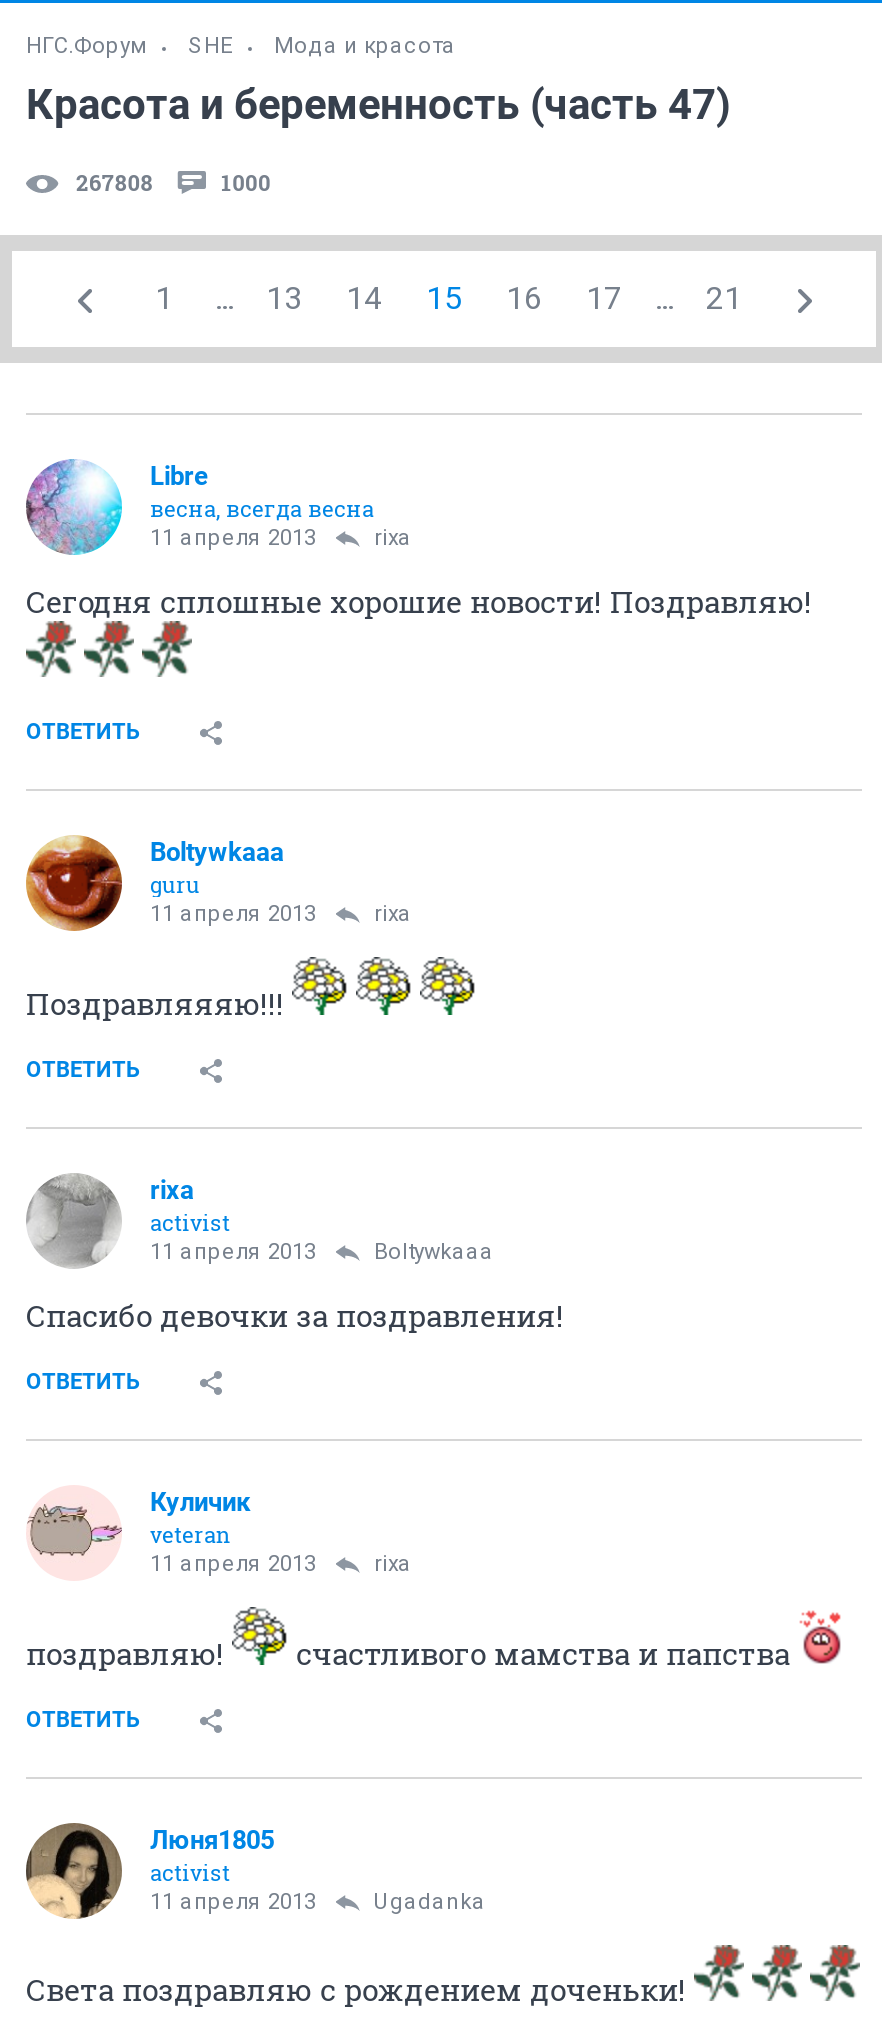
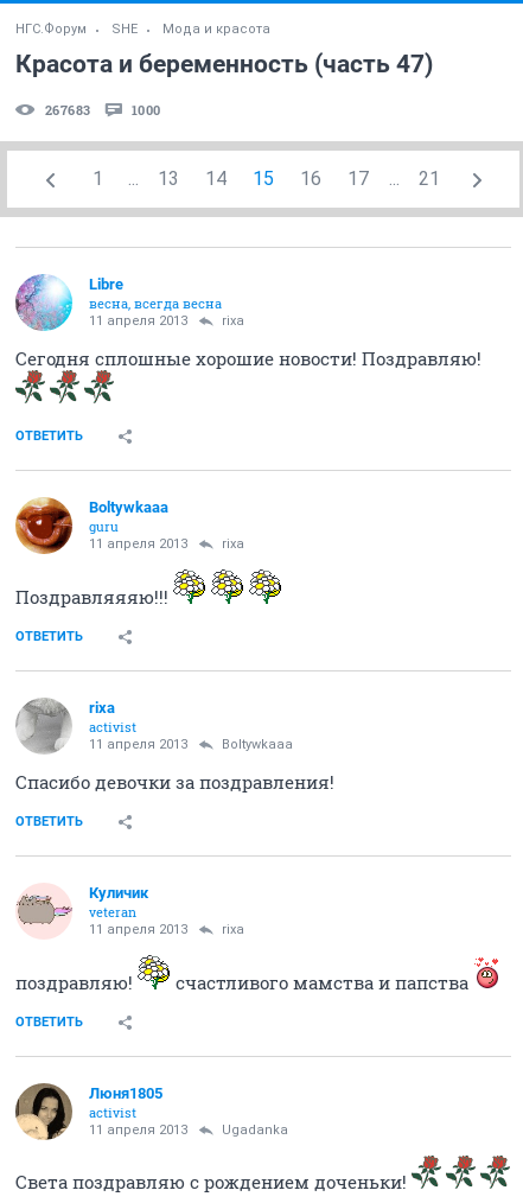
[76,167,153,197] 267808 -> [45,101,91,119] 267683

